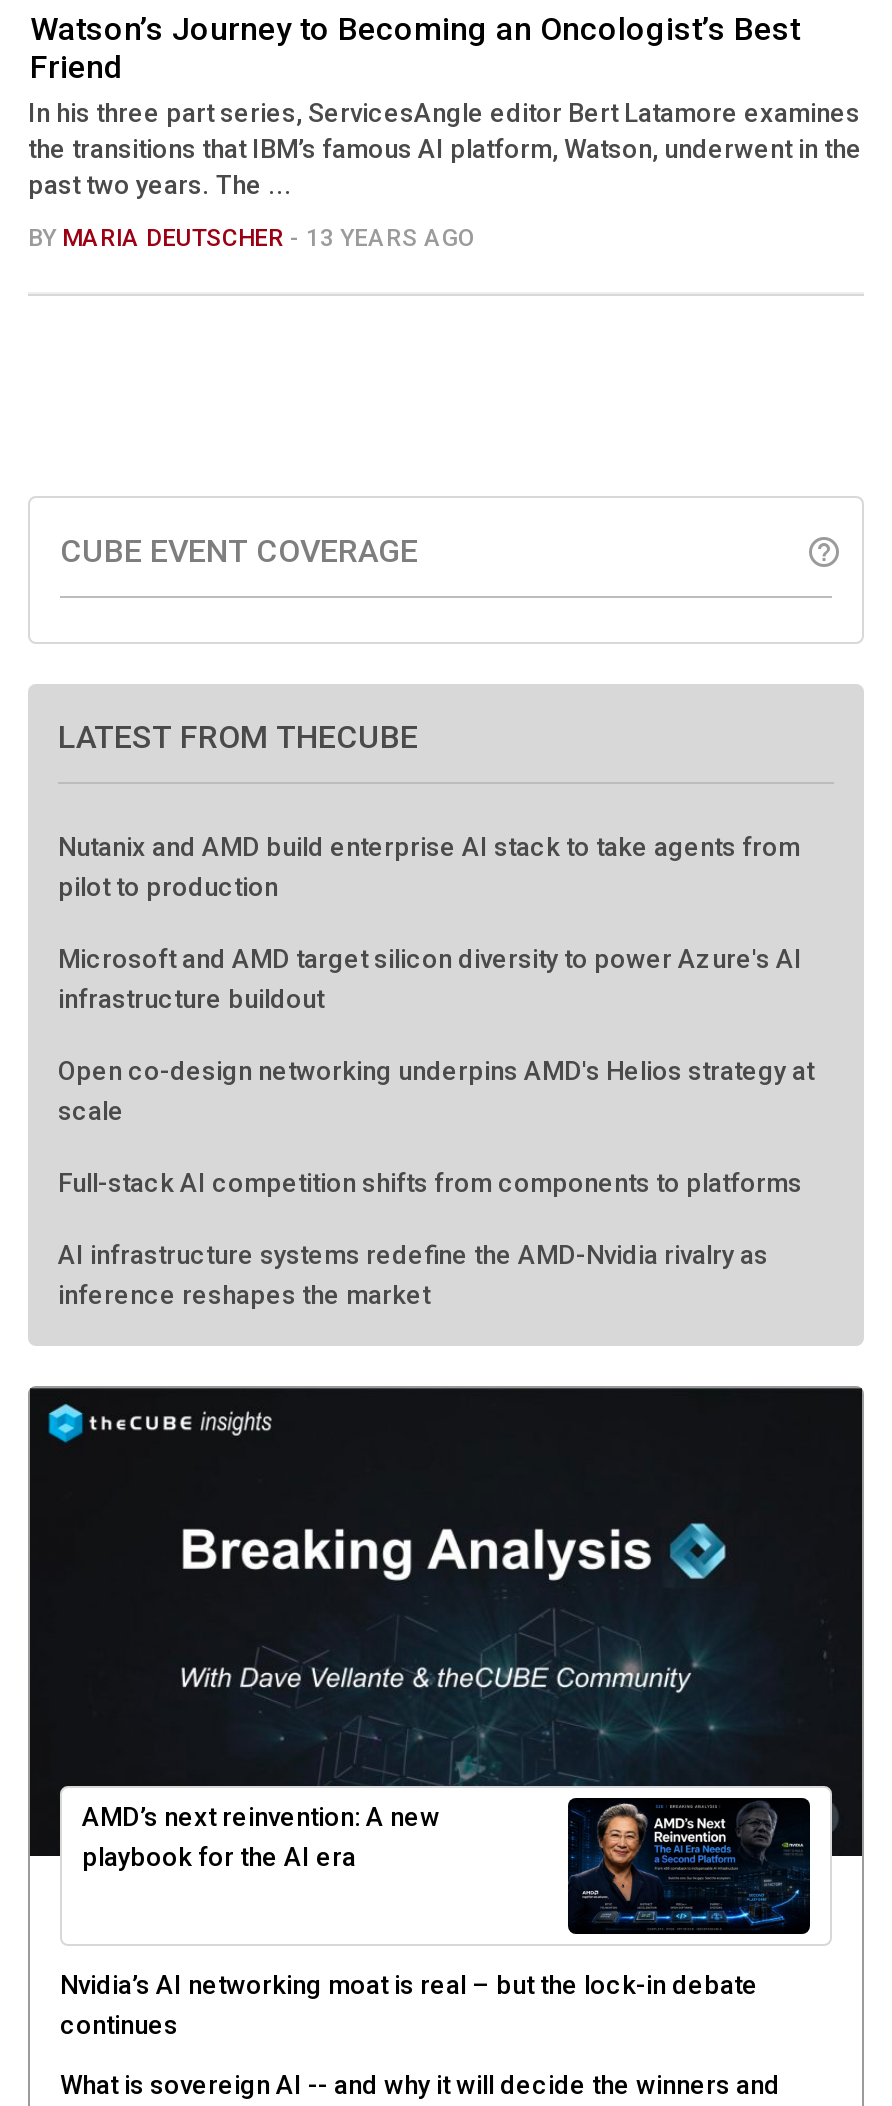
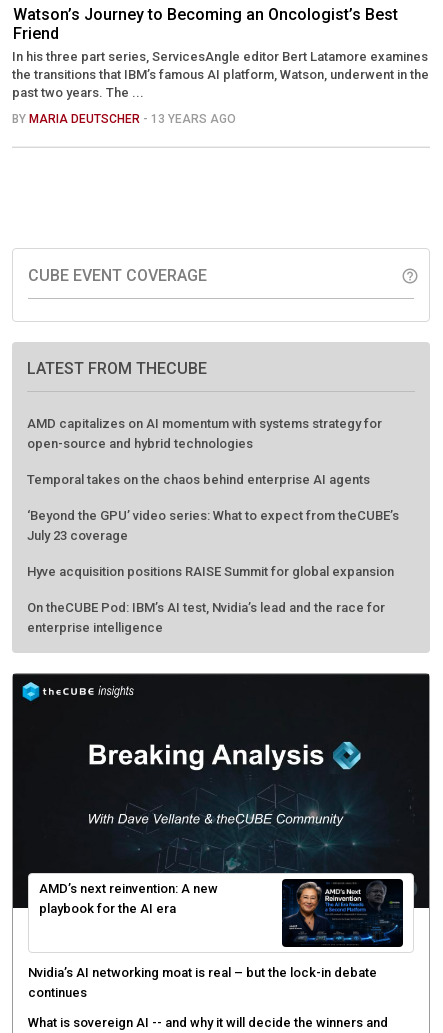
[58,831,800,901] Nutanix and AMD build enterprise AI stack to take agents from | pilot to production -> [27,415,382,450] AMD capitalizes on AI momentum with systems strategy for | open-source and hybrid technologies
[58,943,802,1013] Microsoft and AMD target silicon diversity to power Azure's AI | infrastructure buildout -> [27,471,370,486] Temporal takes on the chaos behind enterprise AI agents
[58,1055,814,1125] Open co-design networking underpins AMD's Helios strategy at | scale -> [27,507,399,542] ‘Beyond the GPU’ video series: What to expect from theCUBE’s | July 23 coverage
[58,1167,802,1197] Full-stack AI competition shifts from components to platforms -> [27,563,394,578] Hyve acquisition positions RAISE Summit for global expansion
[58,1239,768,1309] AI infrastructure systems redefine the AMD-Nvidia rivalry as | inference reshapes the market -> [27,599,385,634] On theCUBE Pod: IBM’s AI test, Nvidia’s lead and the race for | enterprise intelligence

